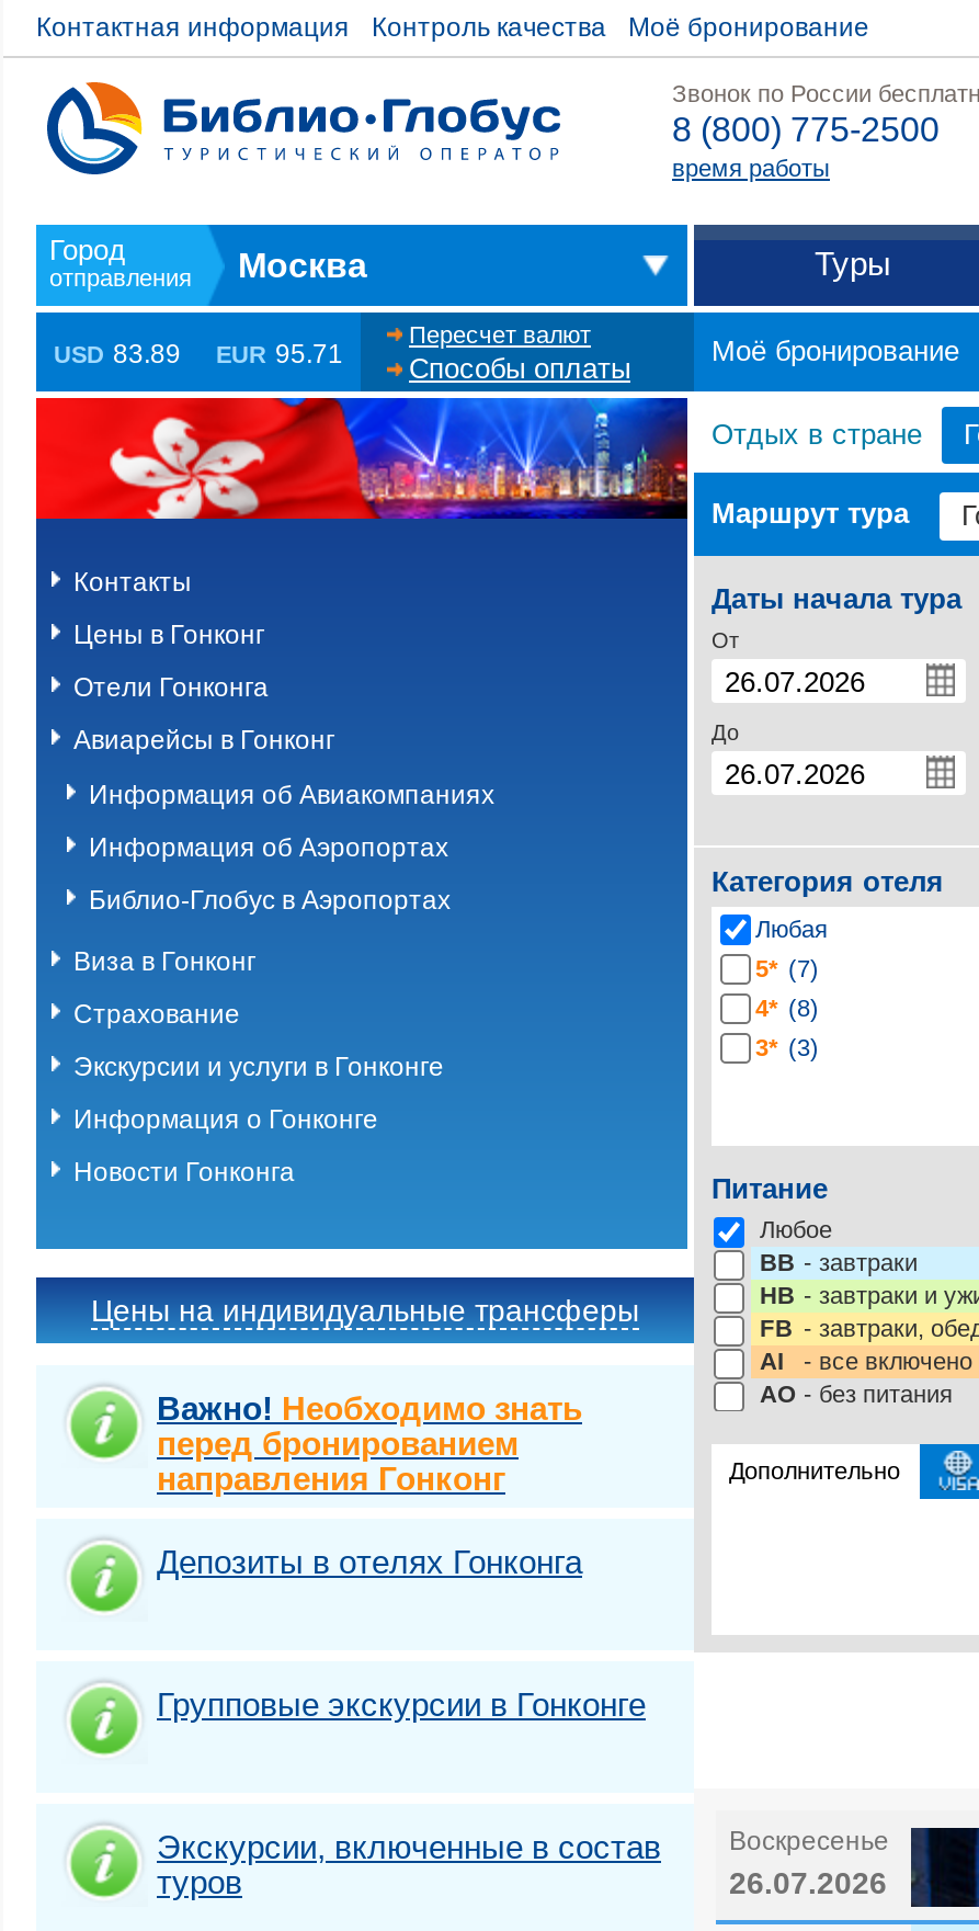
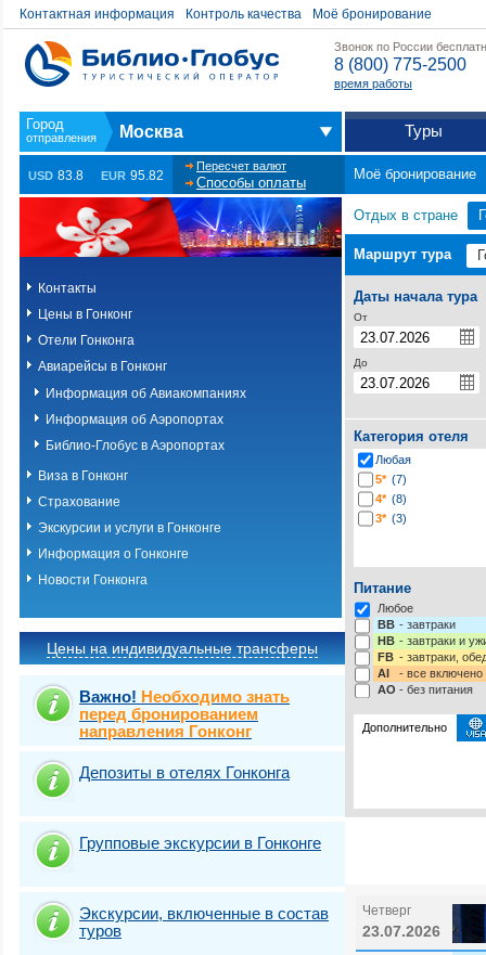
[54,339,181,370] USD 83.89 -> [28,168,84,183] USD 83.8
[216,339,343,370] EUR 95.71 -> [101,168,164,183] EUR 95.82
[729,1826,889,1900] Воскресенье | 26.07.2026 -> [362,903,440,940] Четверг | 23.07.2026

